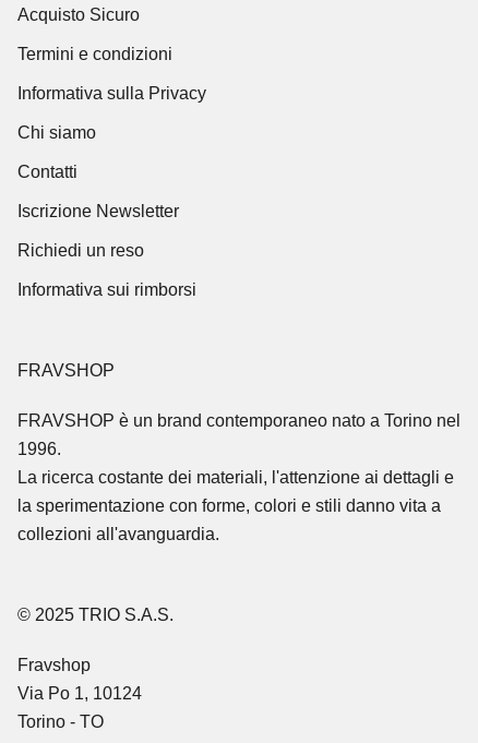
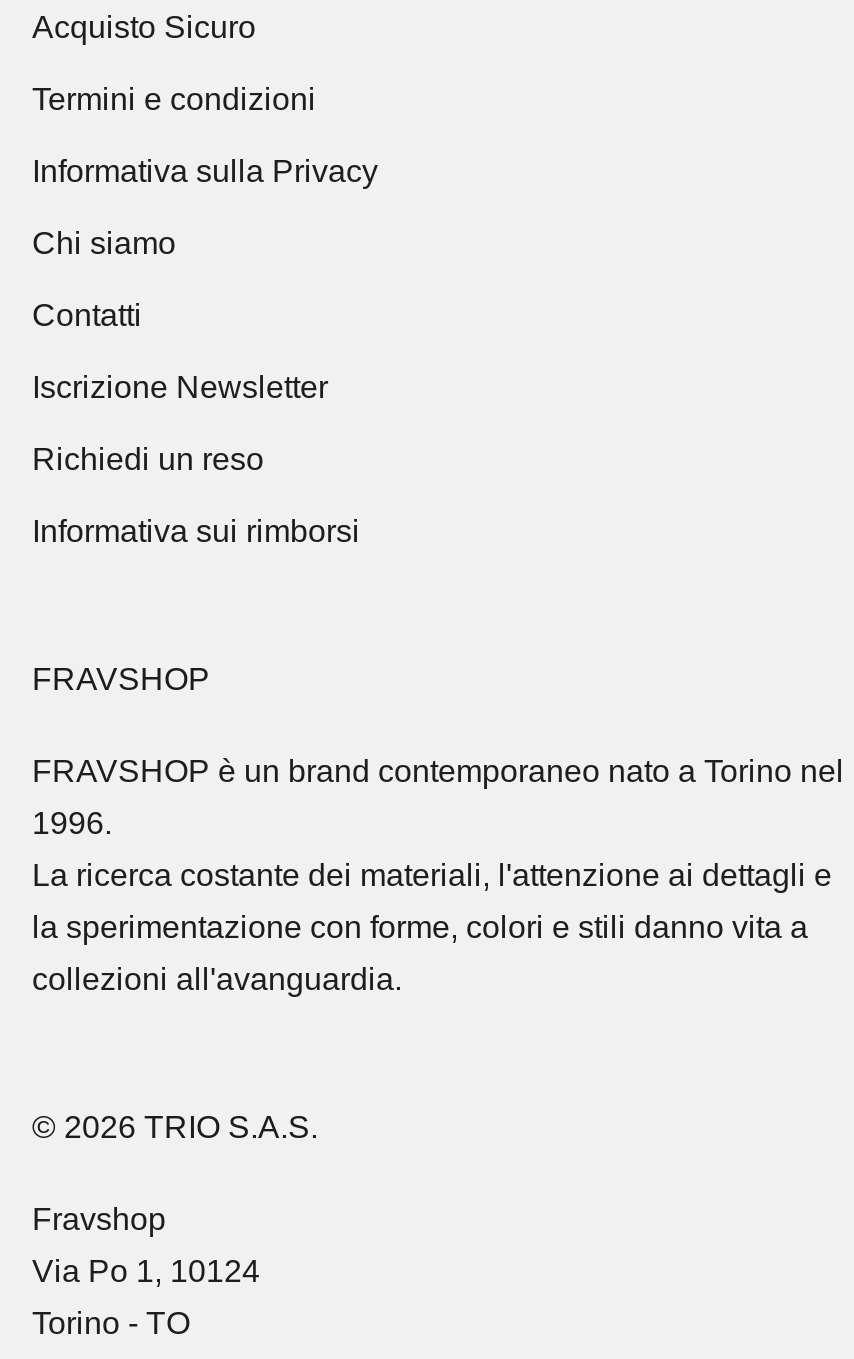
[17,606,174,624] © 2025 TRIO S.A.S. -> [32,1110,318,1144] © 2026 TRIO S.A.S.

